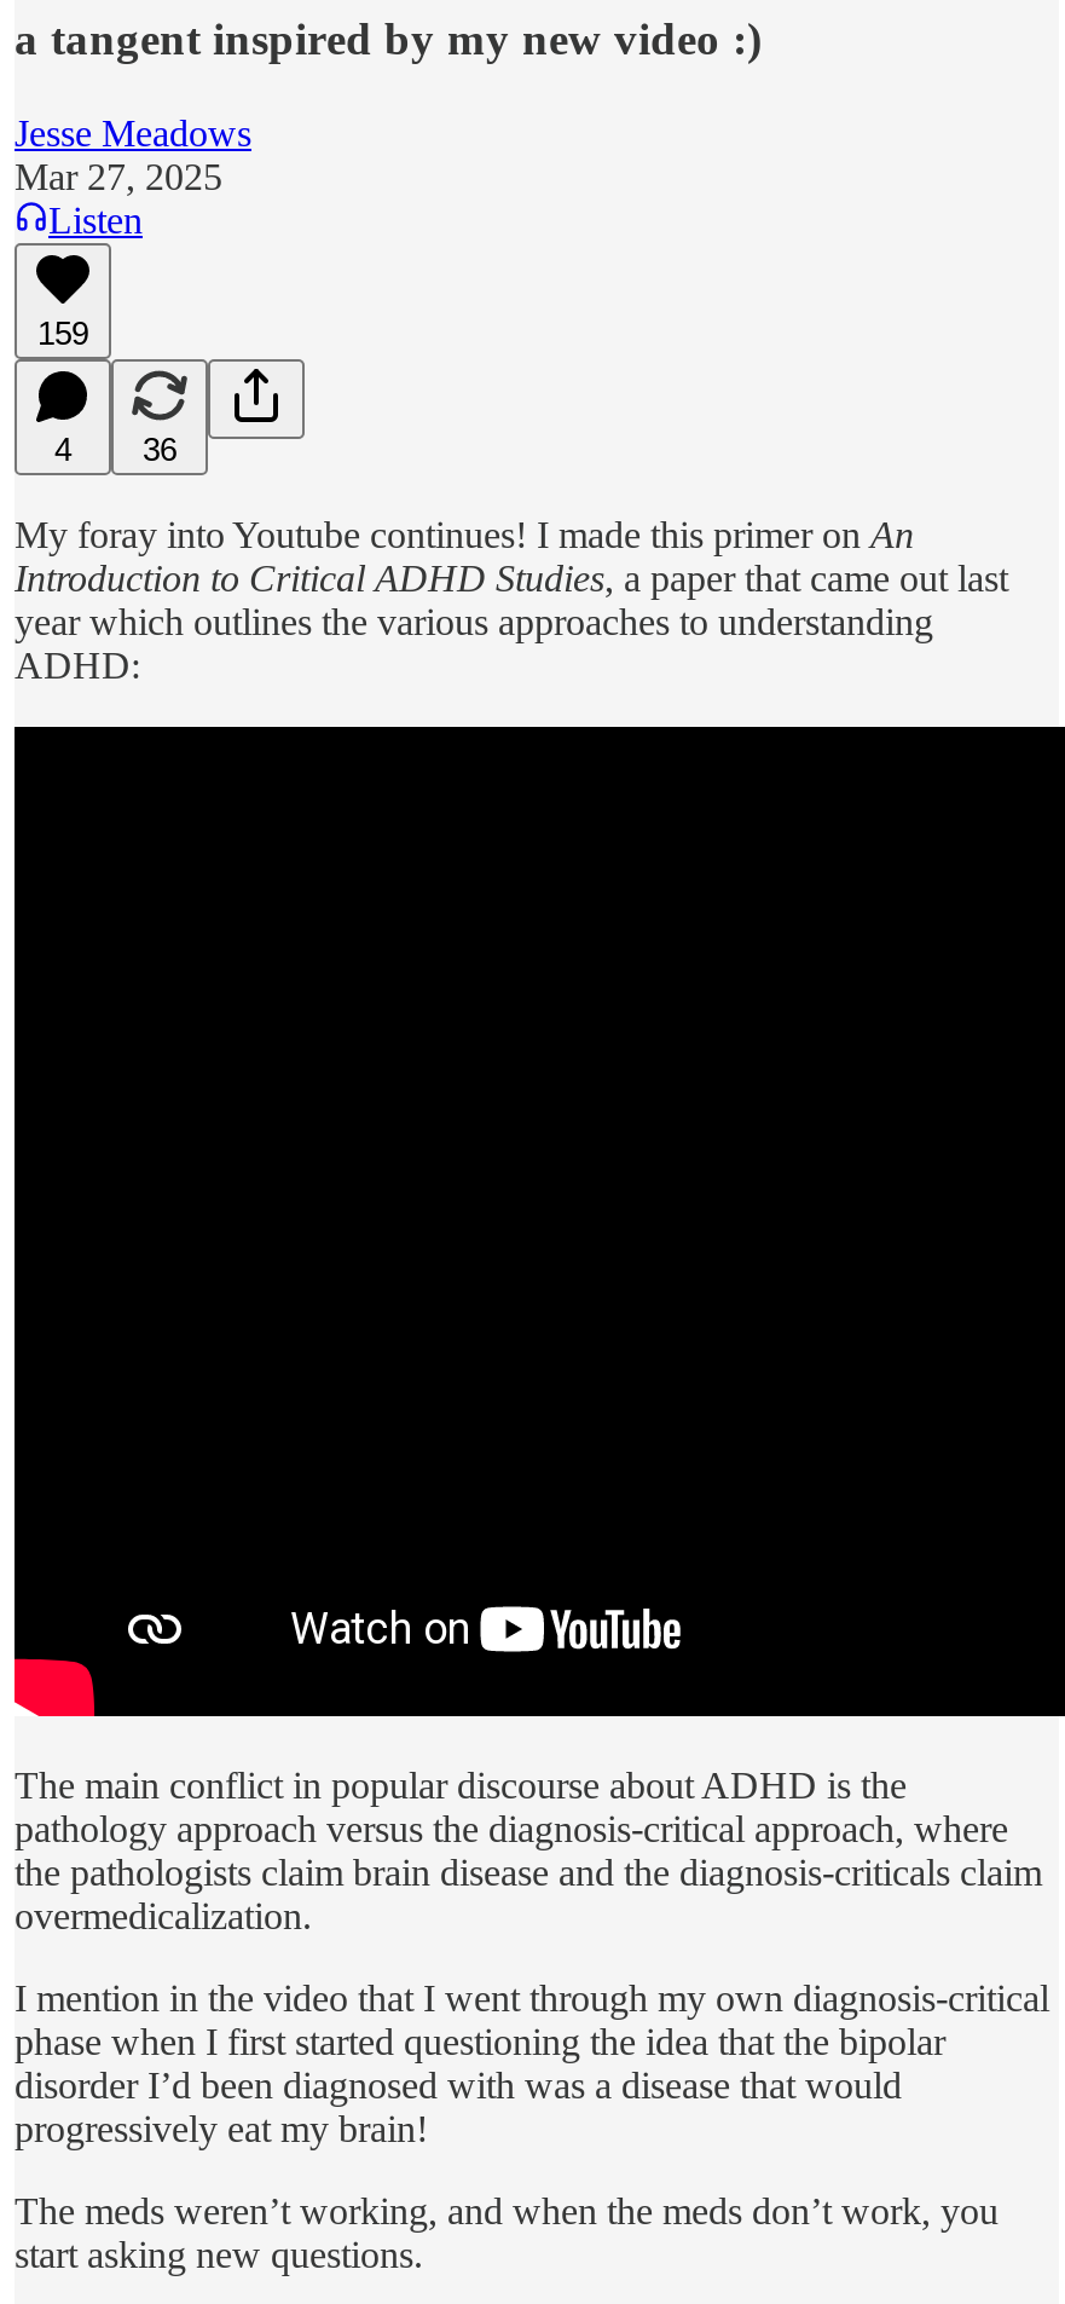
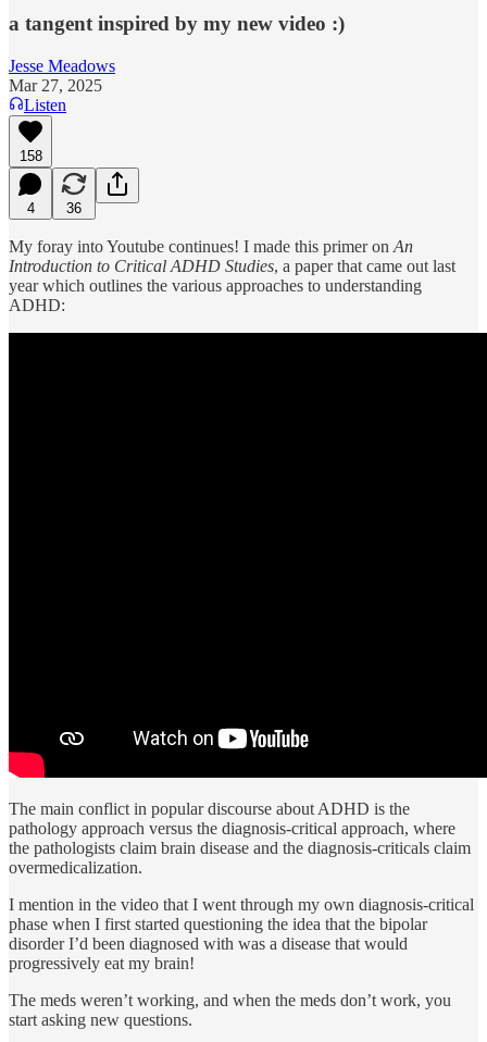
[37,314,88,351] 159 -> [19,147,42,164] 158

